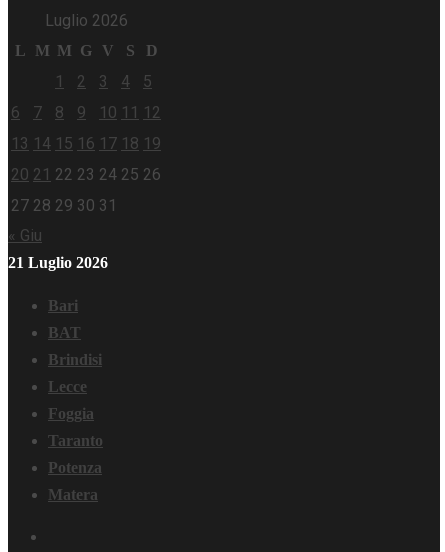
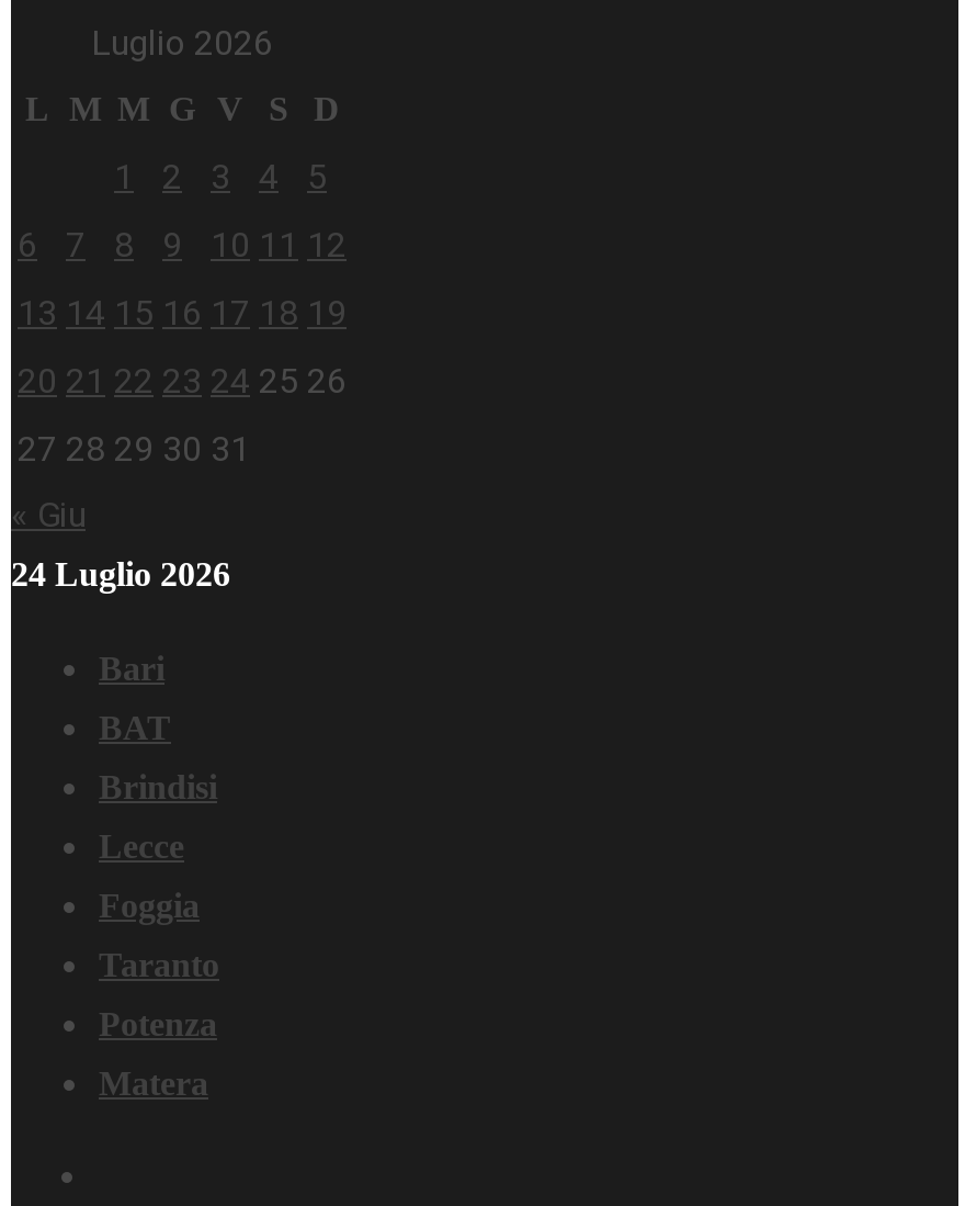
[8,254,108,271] 21 Luglio 2026 -> [11,556,230,593] 24 Luglio 2026

